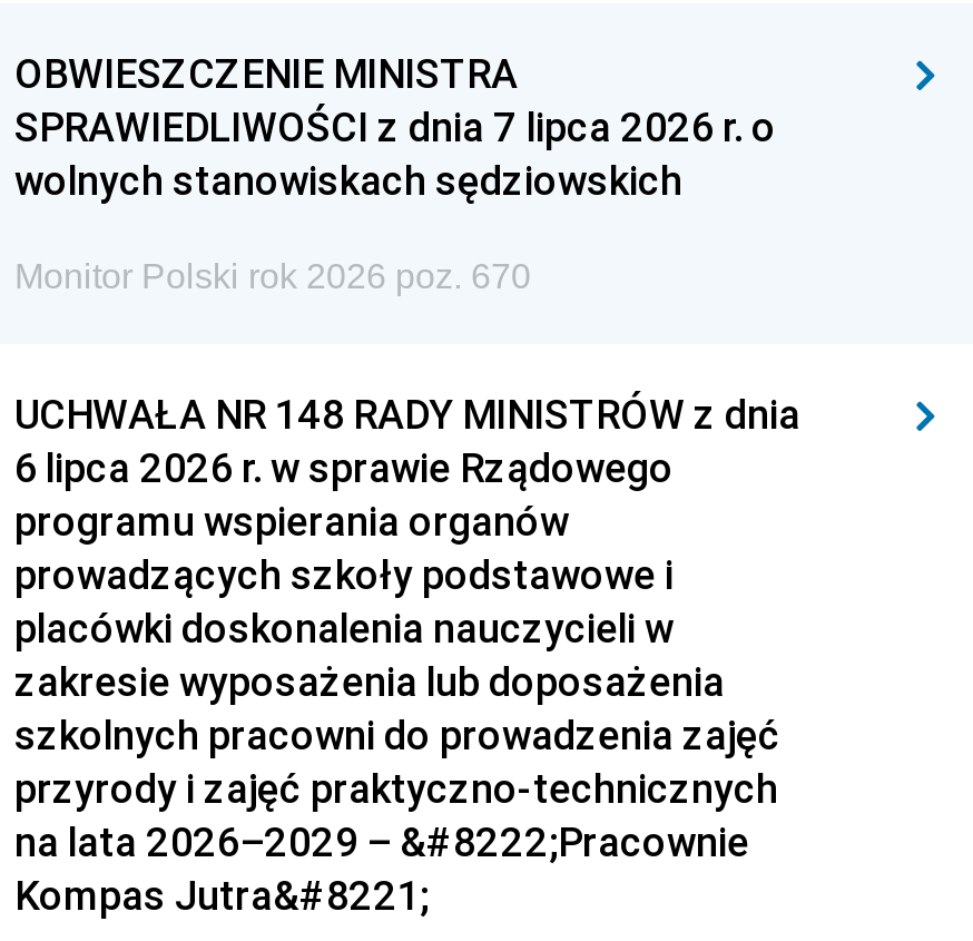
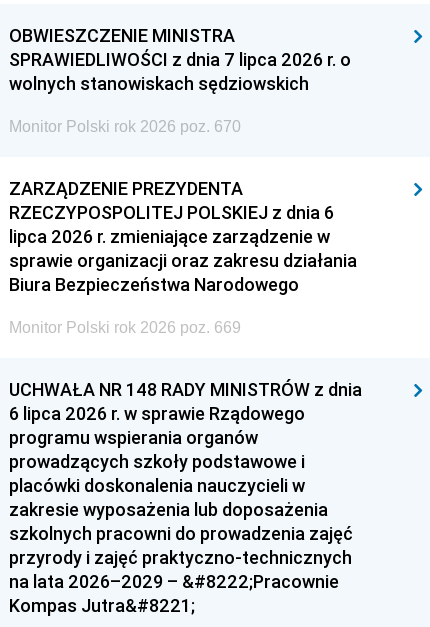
none -> [9,177,357,336] ZARZĄDZENIE PREZYDENTA | RZECZYPOSPOLITEJ POLSKIEJ z dnia 6 | lipca 2026 r. zmieniające zarządzenie w | sprawie organizacji oraz zakresu działania | Biura Bezpieczeństwa Narodowego | Monitor Polski rok 2026 poz. 669

